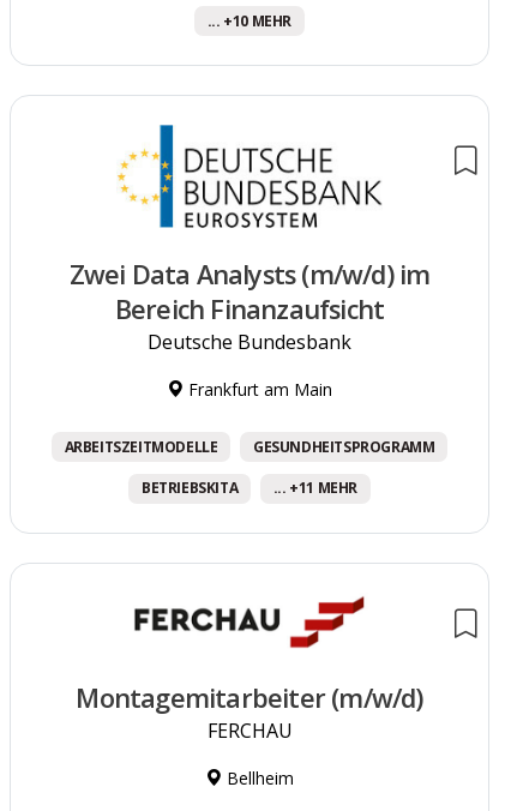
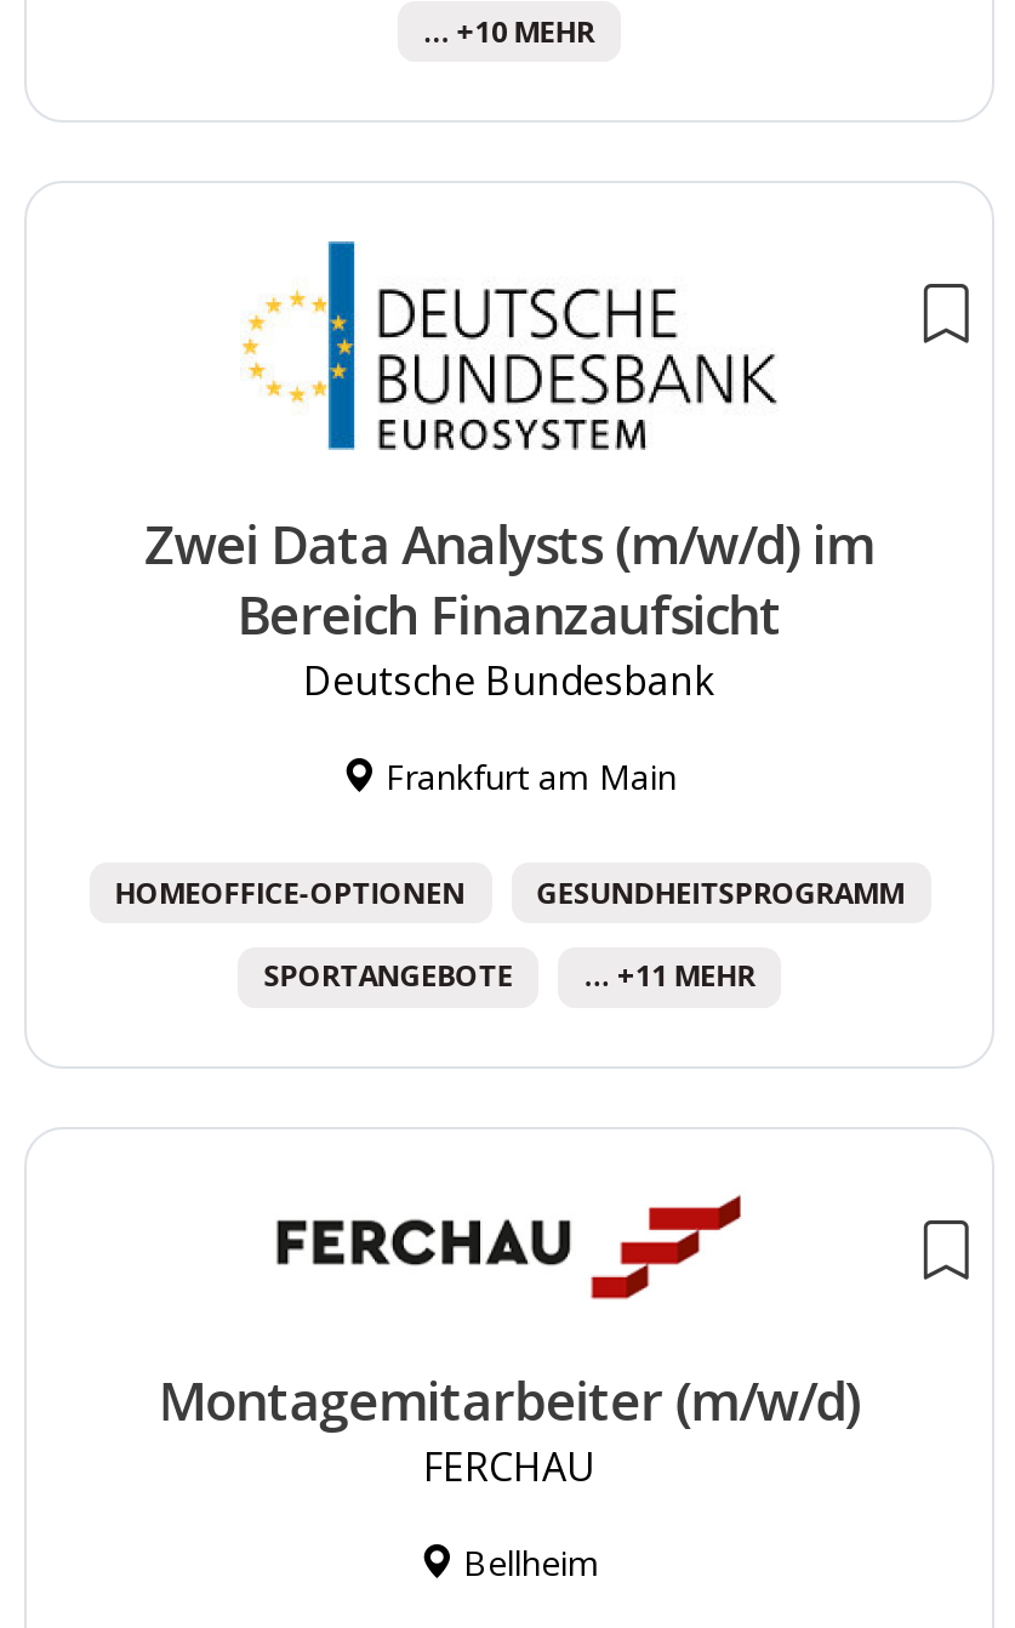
[64,436,218,456] ARBEITSZEITMODELLE -> [115,871,465,912] HOMEOFFICE-OPTIONEN
[142,478,238,498] BETRIEBSKITA -> [264,955,513,996] SPORTANGEBOTE

